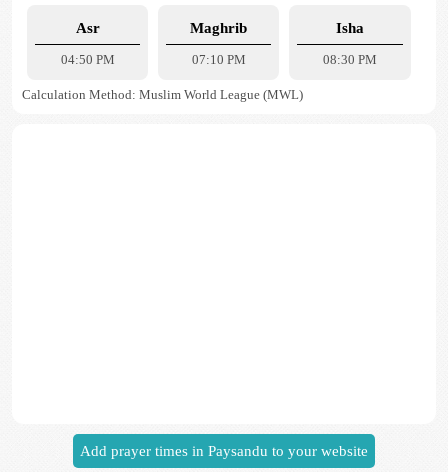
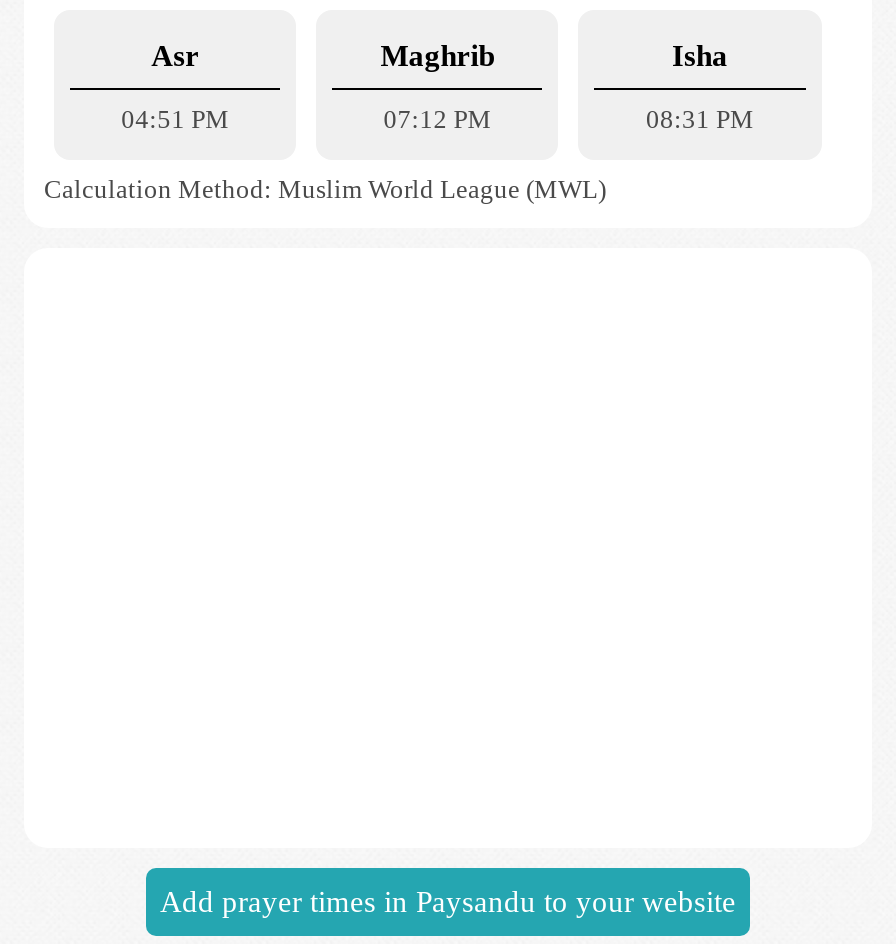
[61,52,115,67] 04:50 PM -> [121,104,229,134] 04:51 PM
[192,52,246,67] 07:10 PM -> [384,104,492,134] 07:12 PM
[323,52,377,67] 08:30 PM -> [646,104,754,134] 08:31 PM

